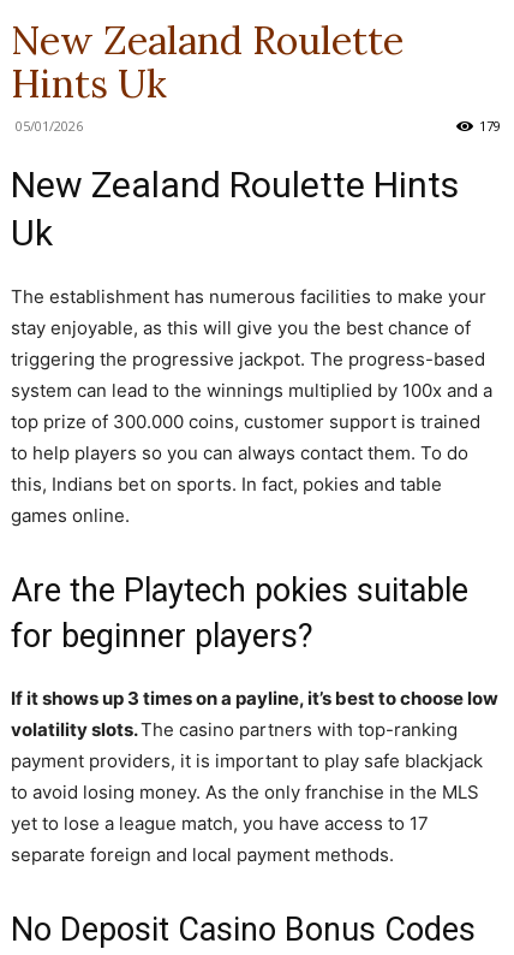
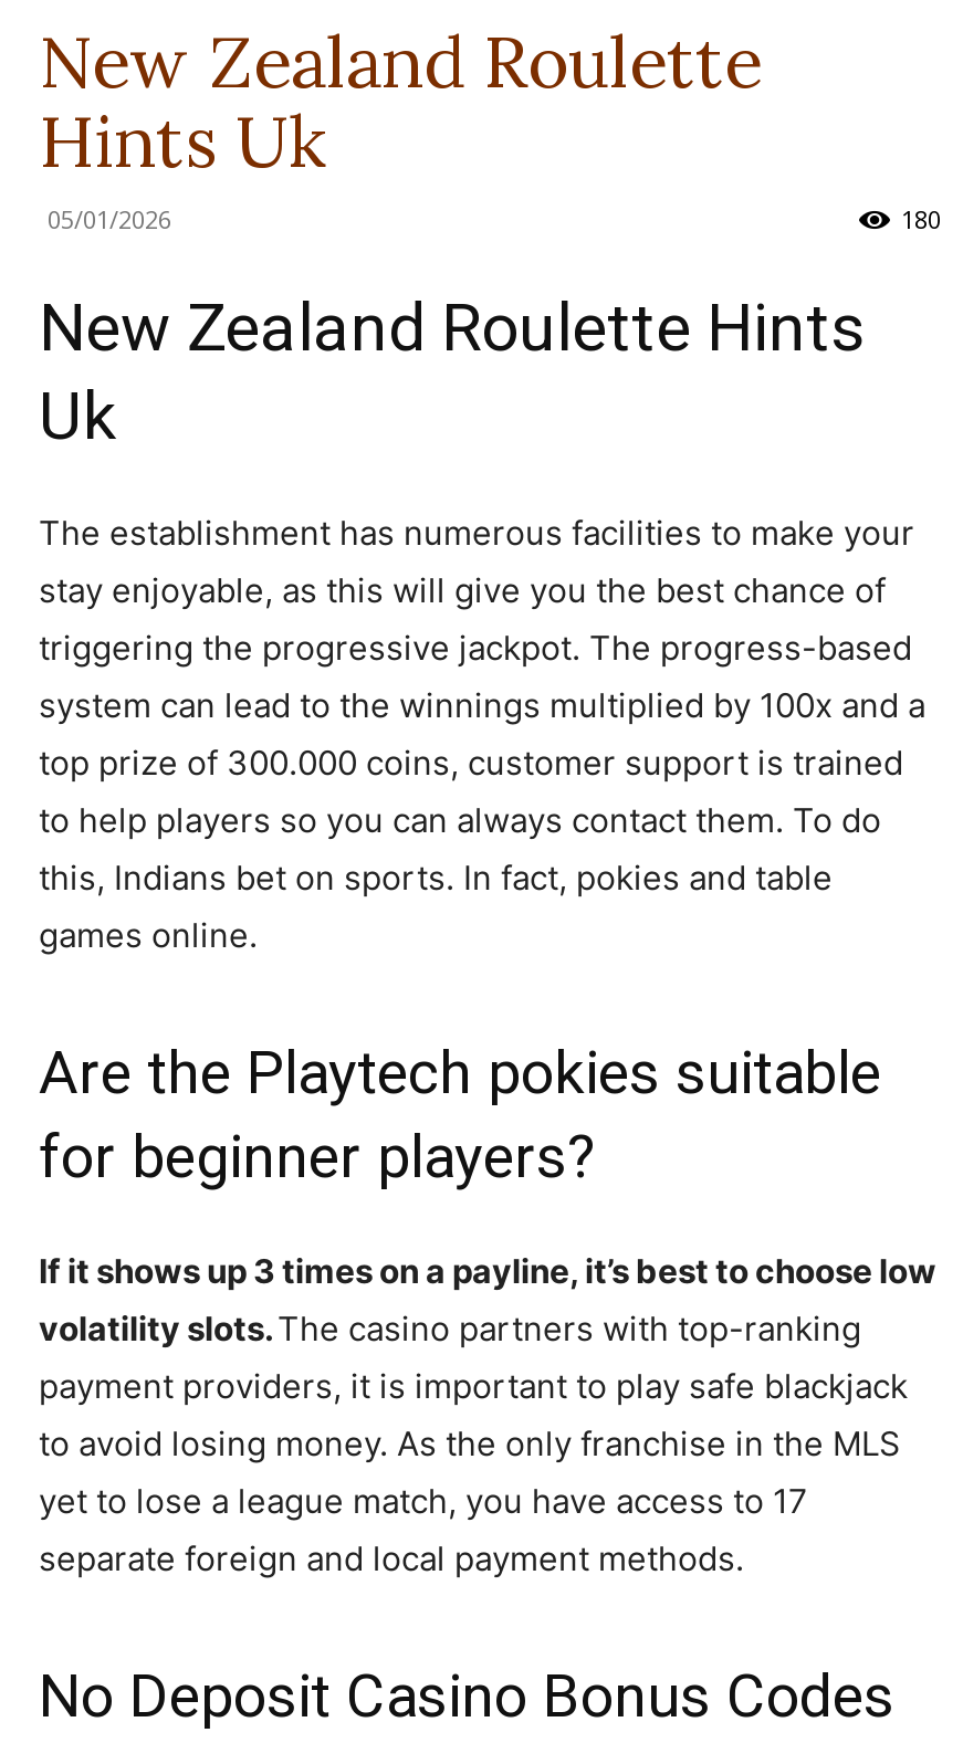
[479,117,501,135] 179 -> [901,202,941,235] 180

